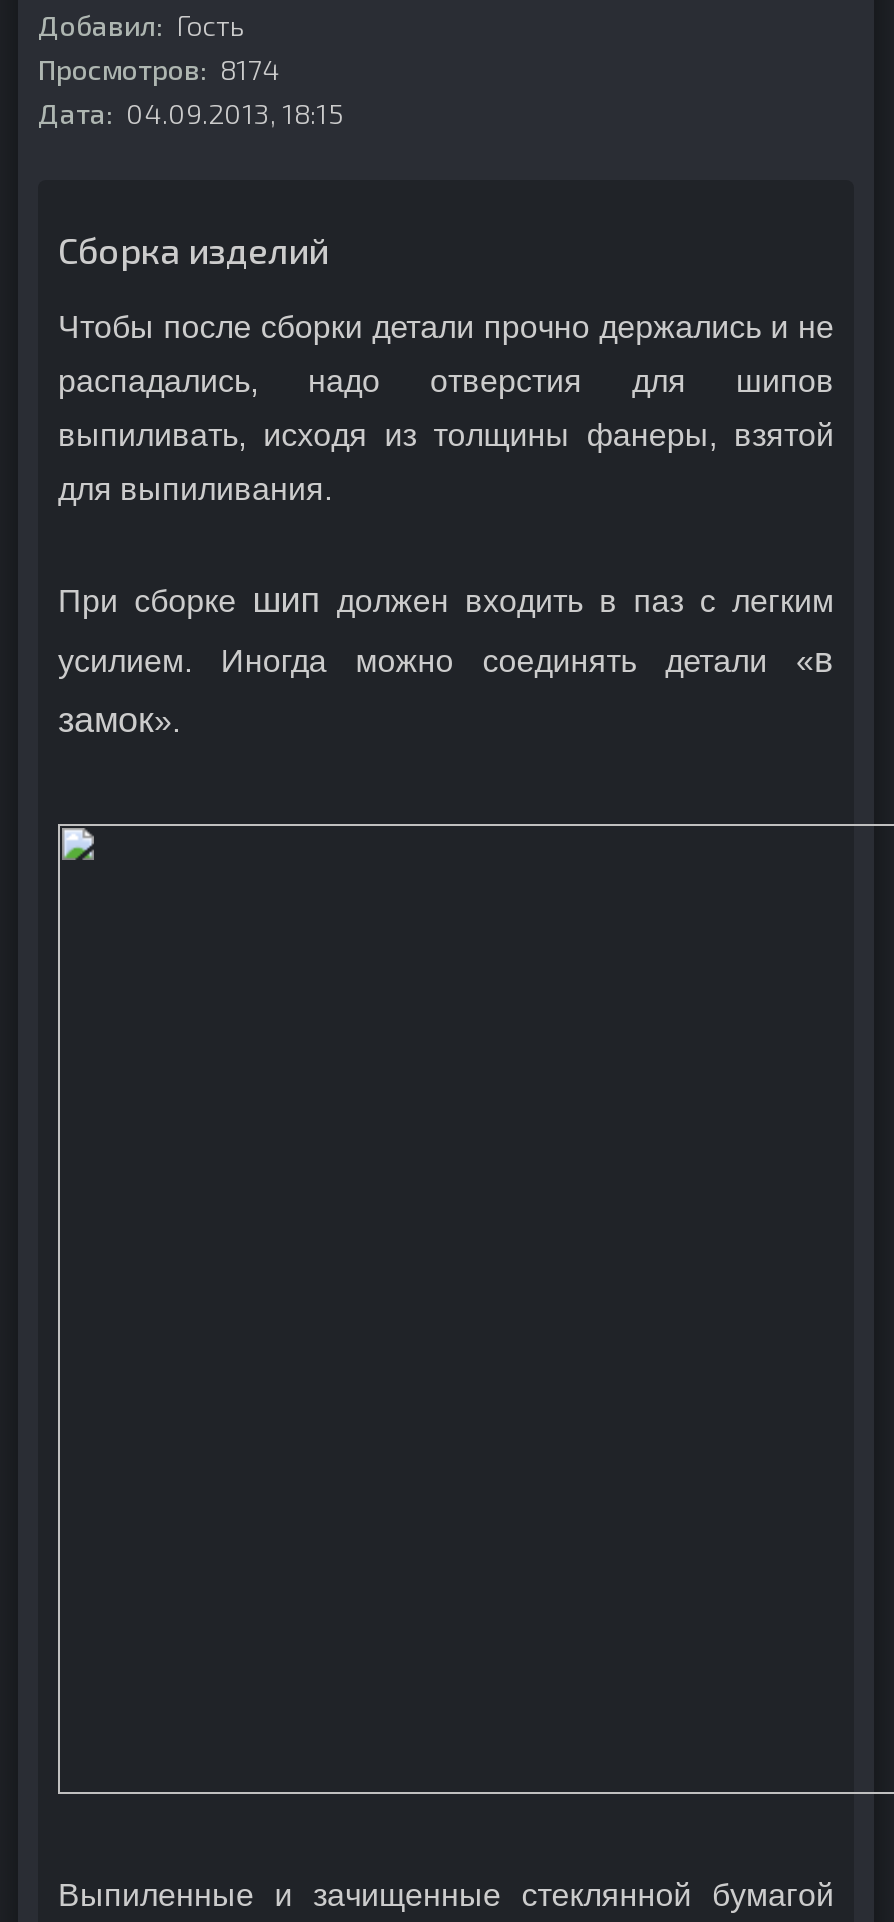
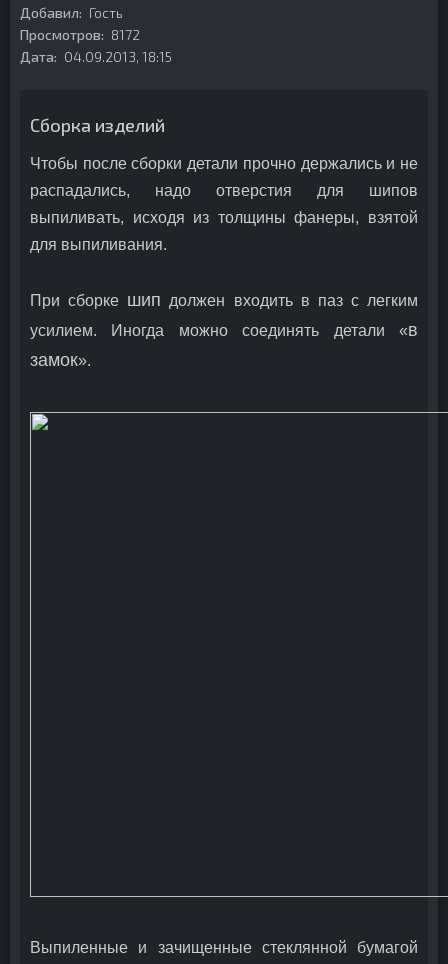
[38,52,280,86] Просмотров: 8174 -> [20,26,140,43] Просмотров: 8172

